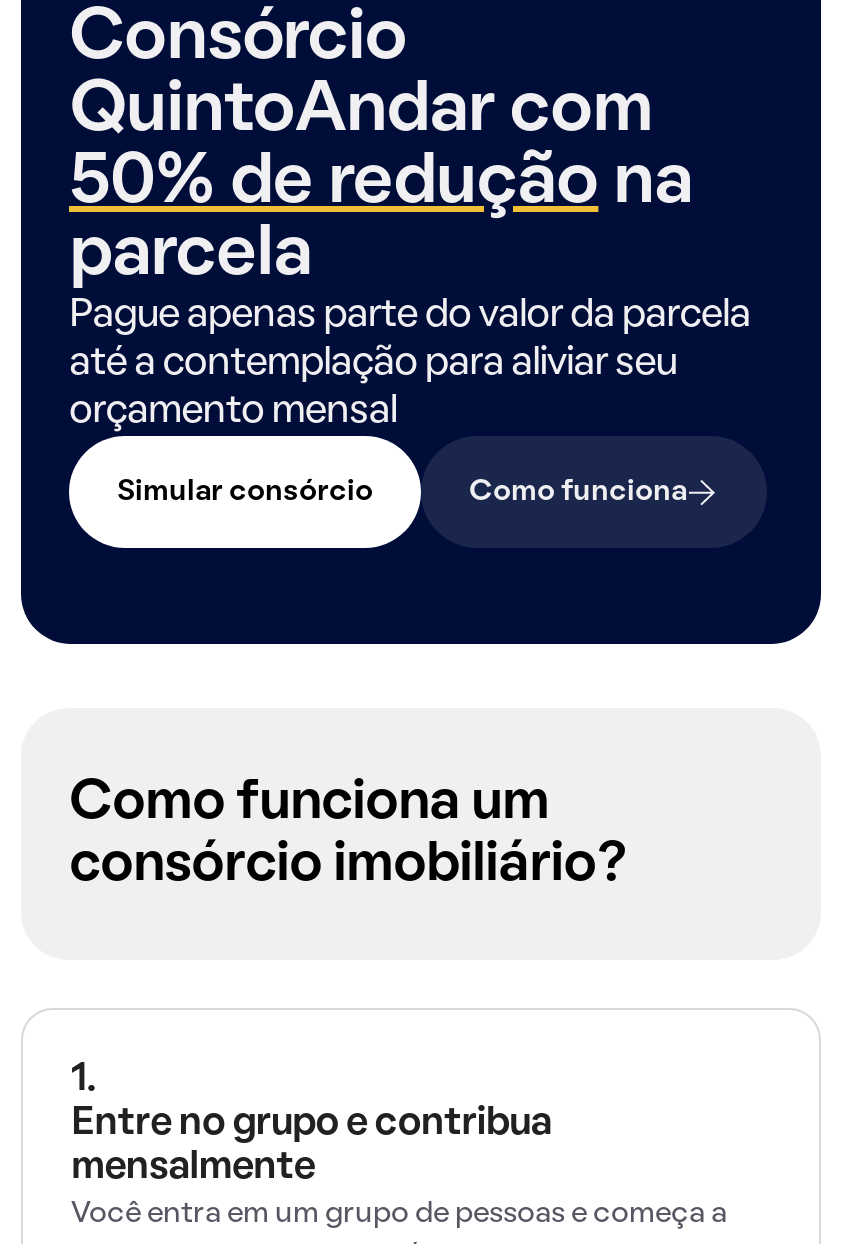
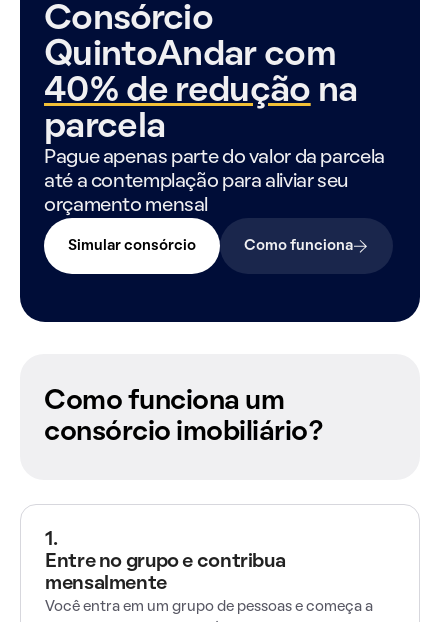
[69,152,692,216] 50% de redução na -> [44,76,358,108] 40% de redução na

